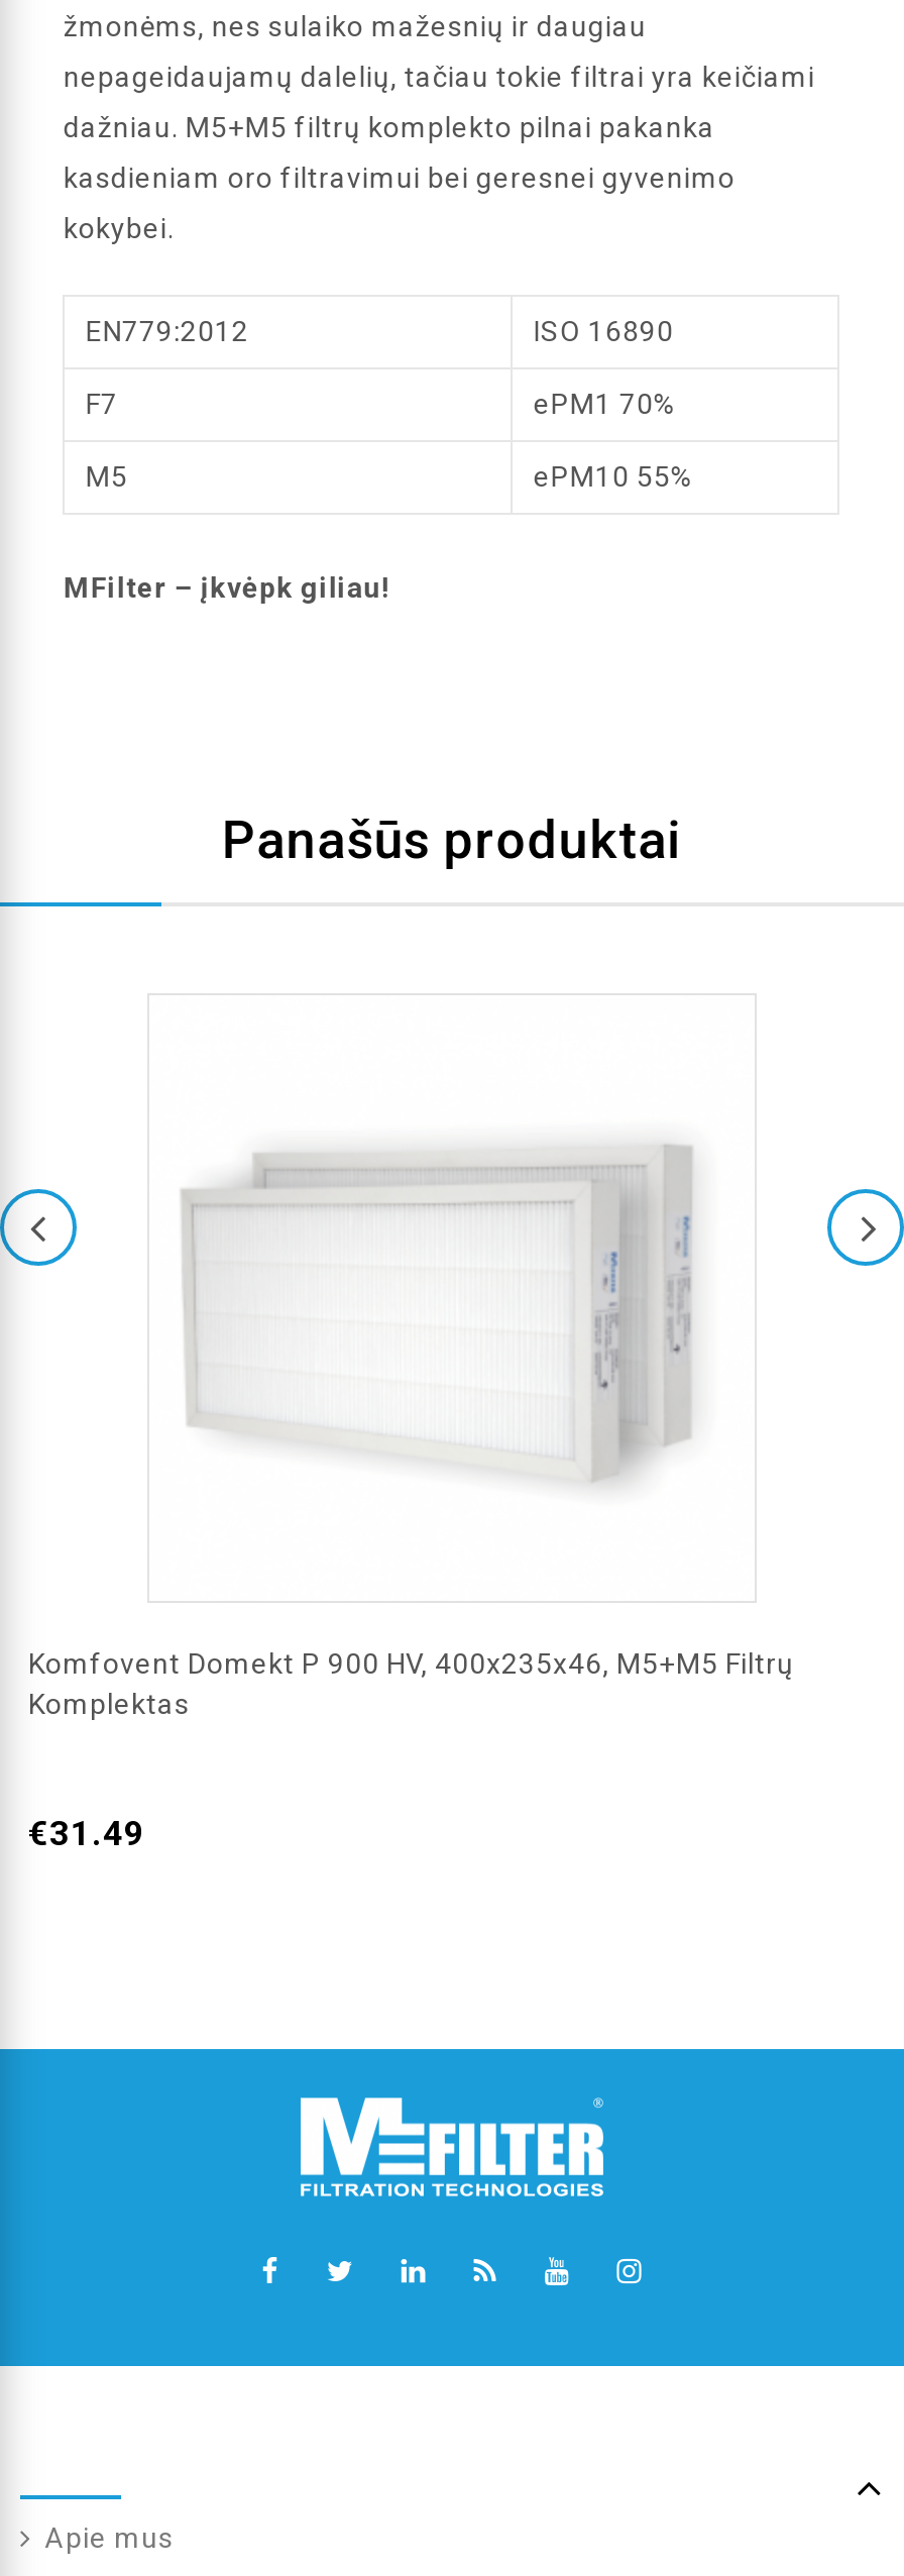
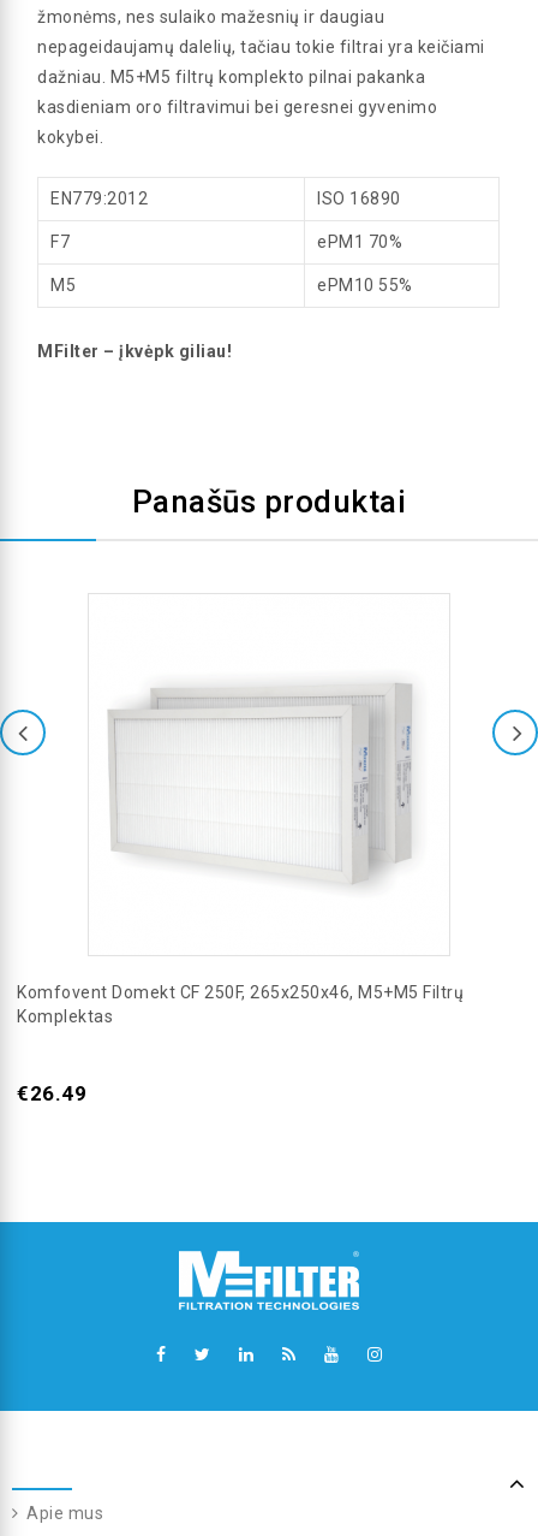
[28,1648,794,1680] Komfovent Domekt P 900 HV, 400x235x46, M5+M5 Filtrų -> [17,983,464,1002] Komfovent Domekt CF 250F, 265x250x46, M5+M5 Filtrų
[28,1813,145,1854] €31.49 -> [17,1082,86,1106] €26.49

